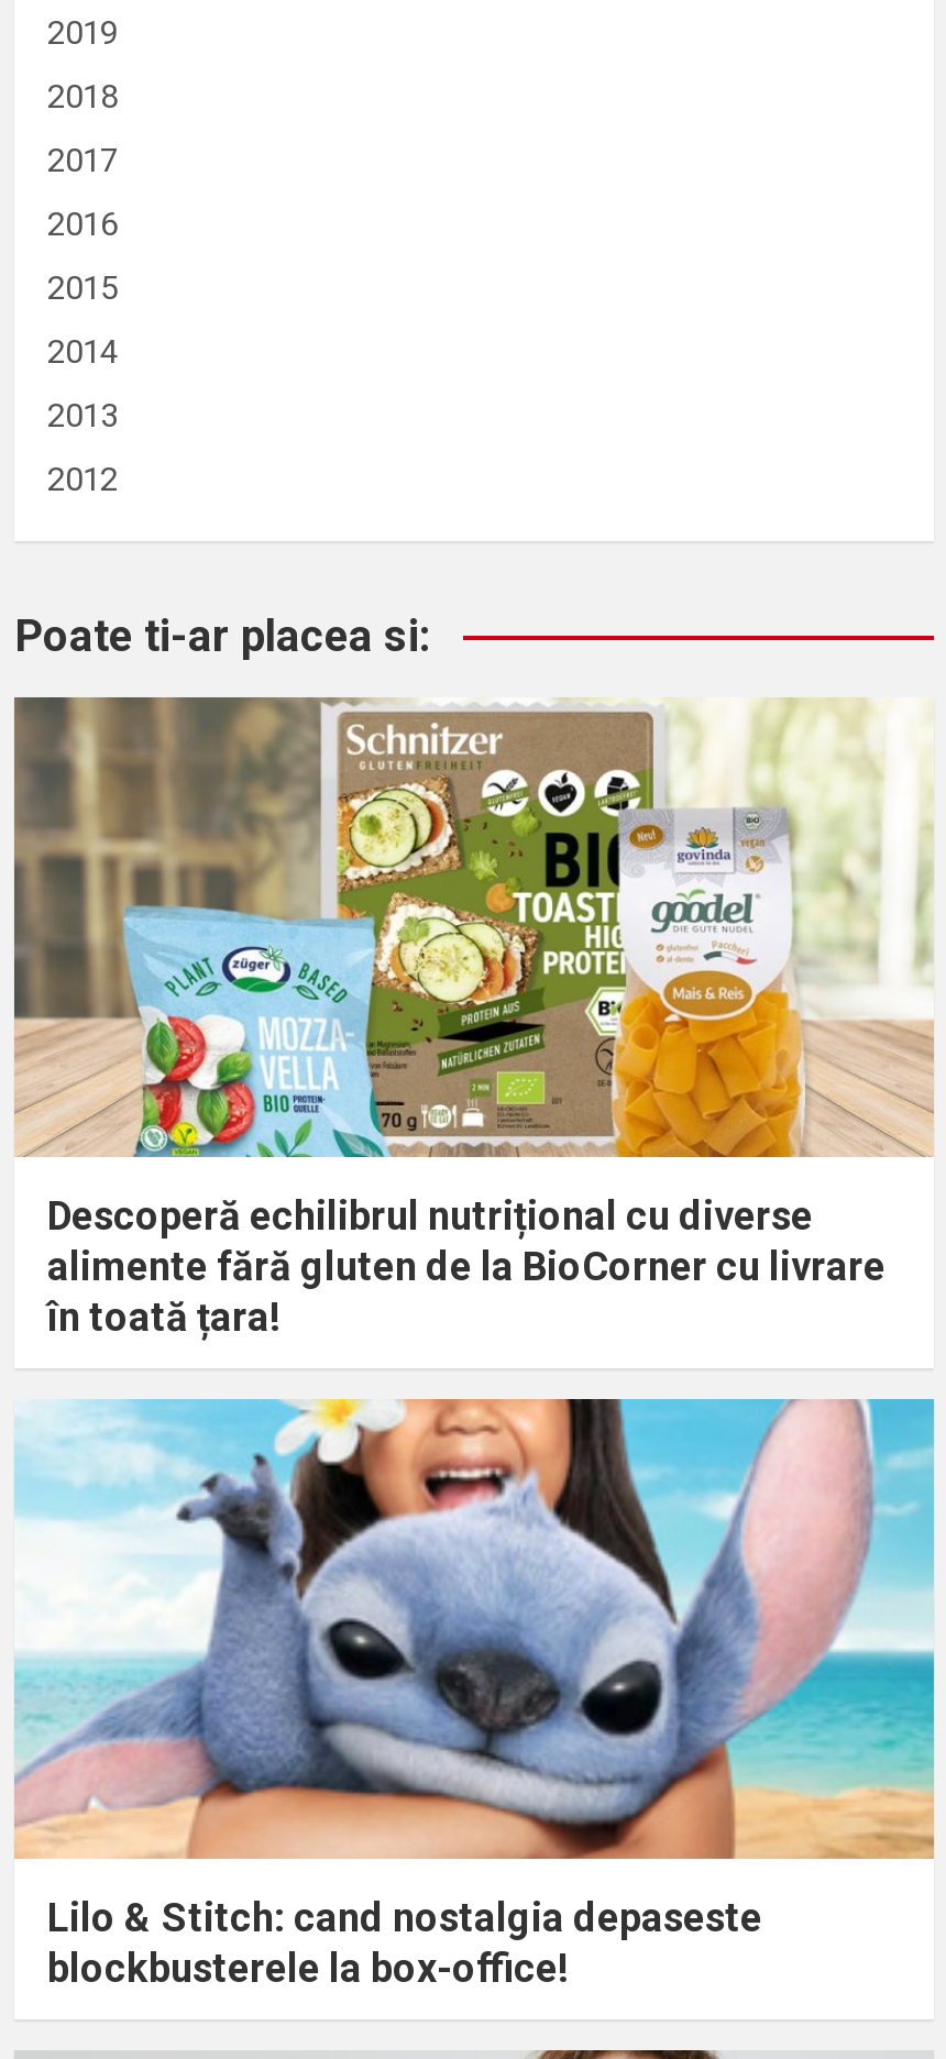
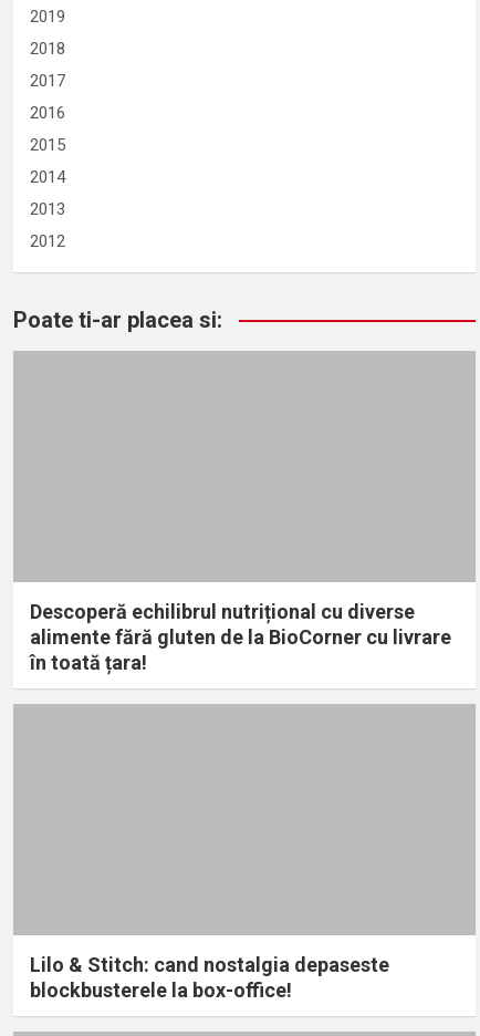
[14,697,934,1159] [image] -> none
[14,1397,936,1861] [image] -> none

